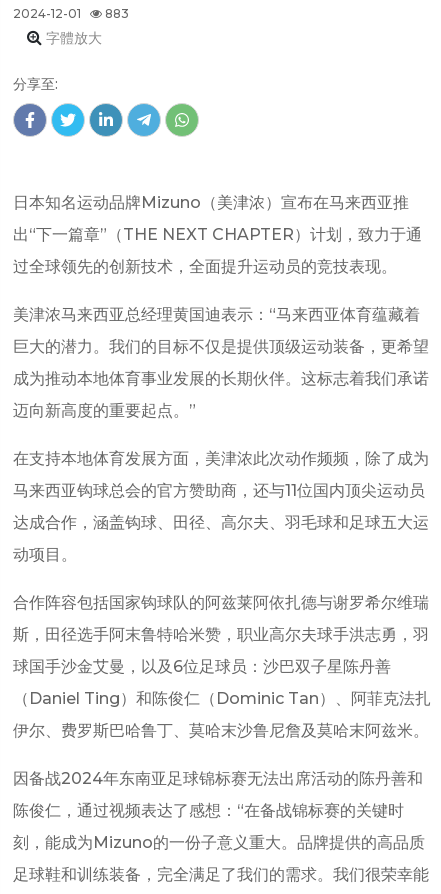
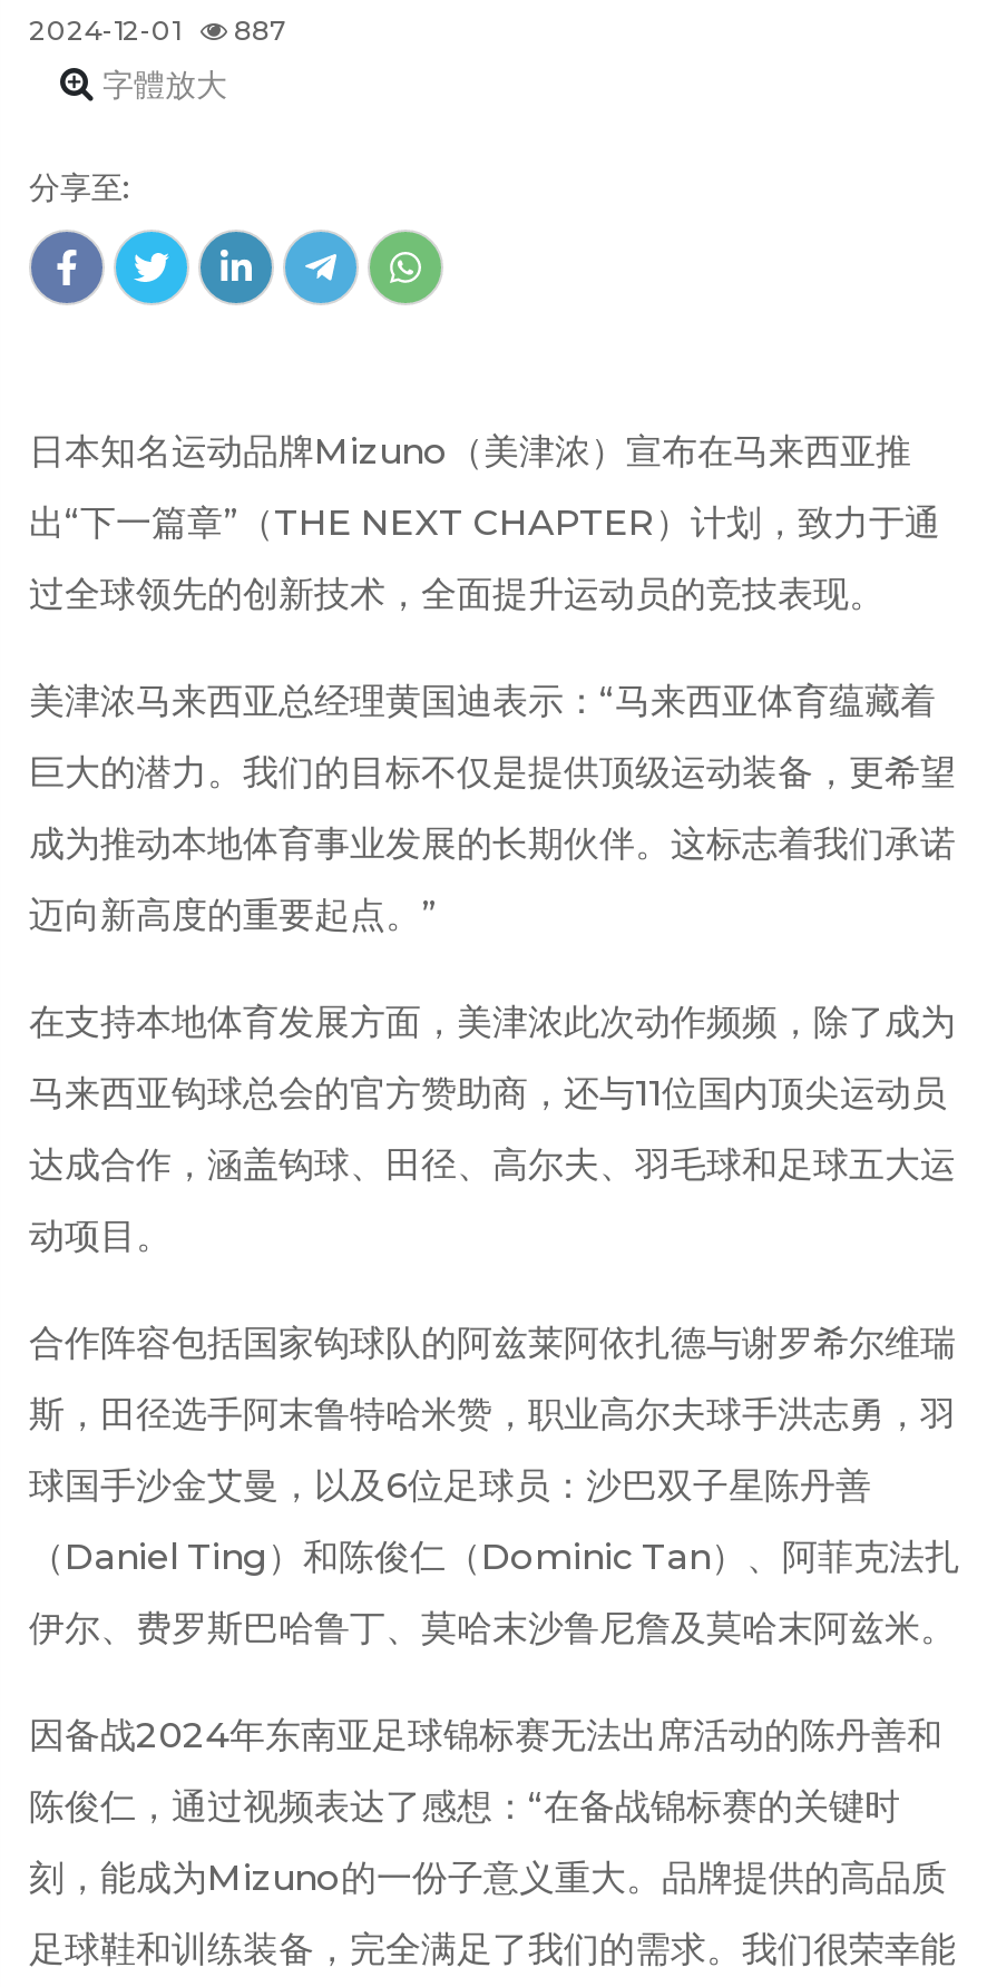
[13,6,129,21] 2024-12-01 883 -> [29,13,287,46] 2024-12-01 887

